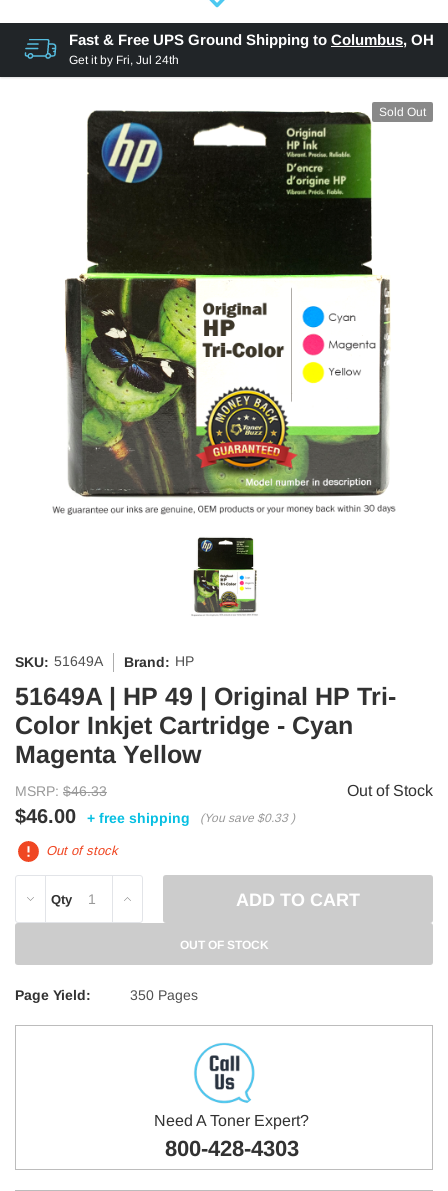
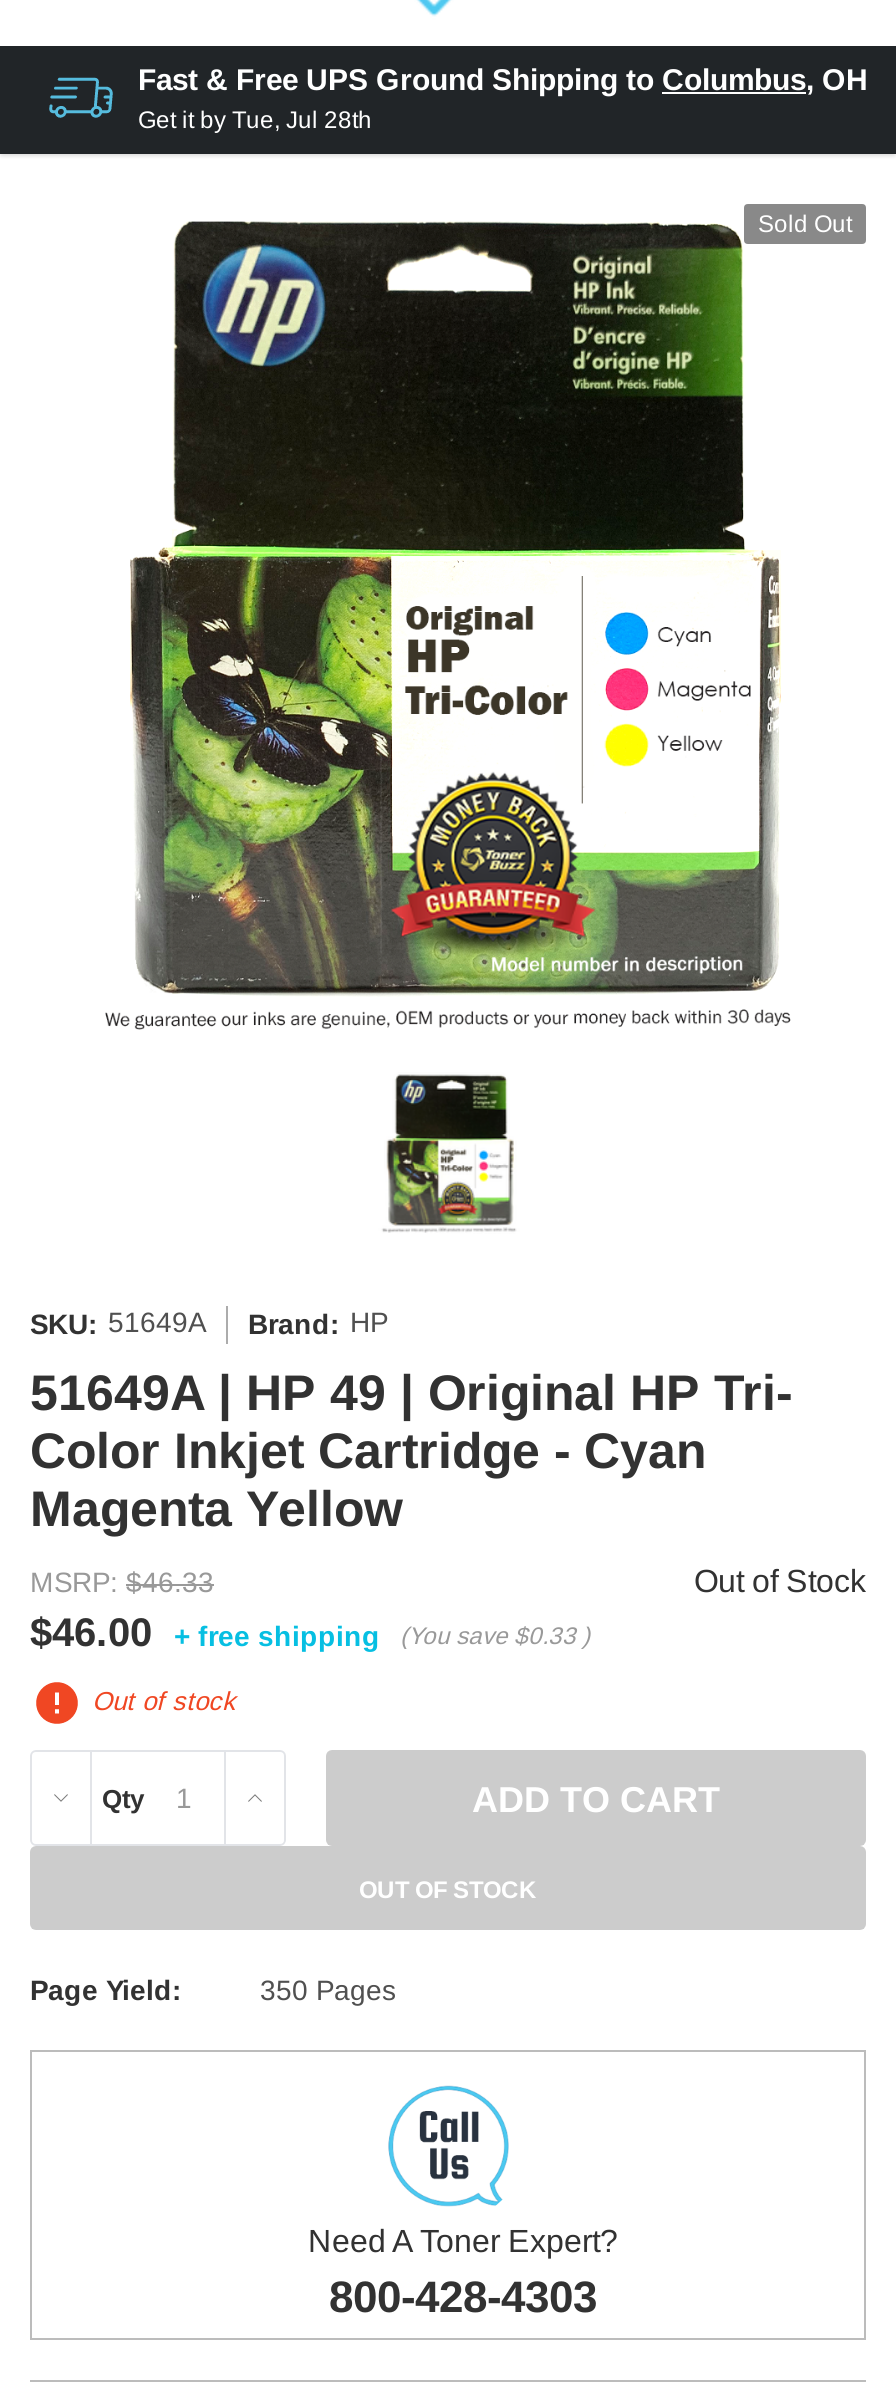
[69,53,179,67] Get it by Fri, Jul 24th -> [138,106,372,134] Get it by Tue, Jul 28th

